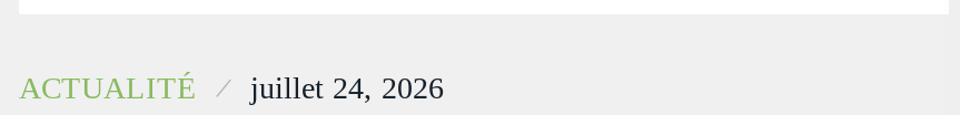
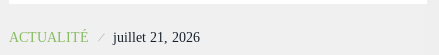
[19,71,444,105] ACTUALITÉ juillet 24, 2026 -> [9,30,200,45] ACTUALITÉ juillet 21, 2026

